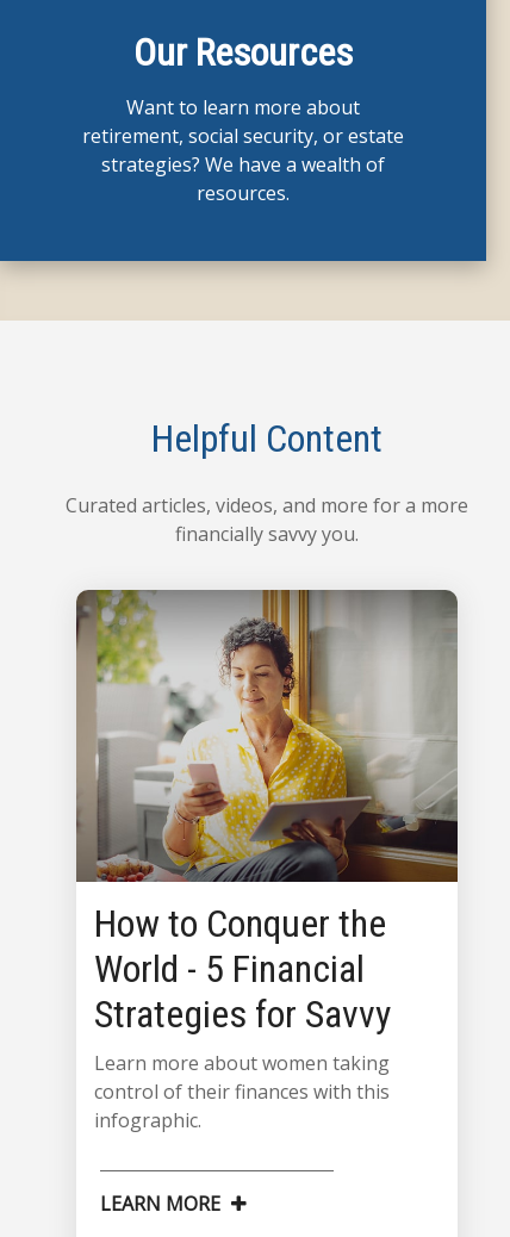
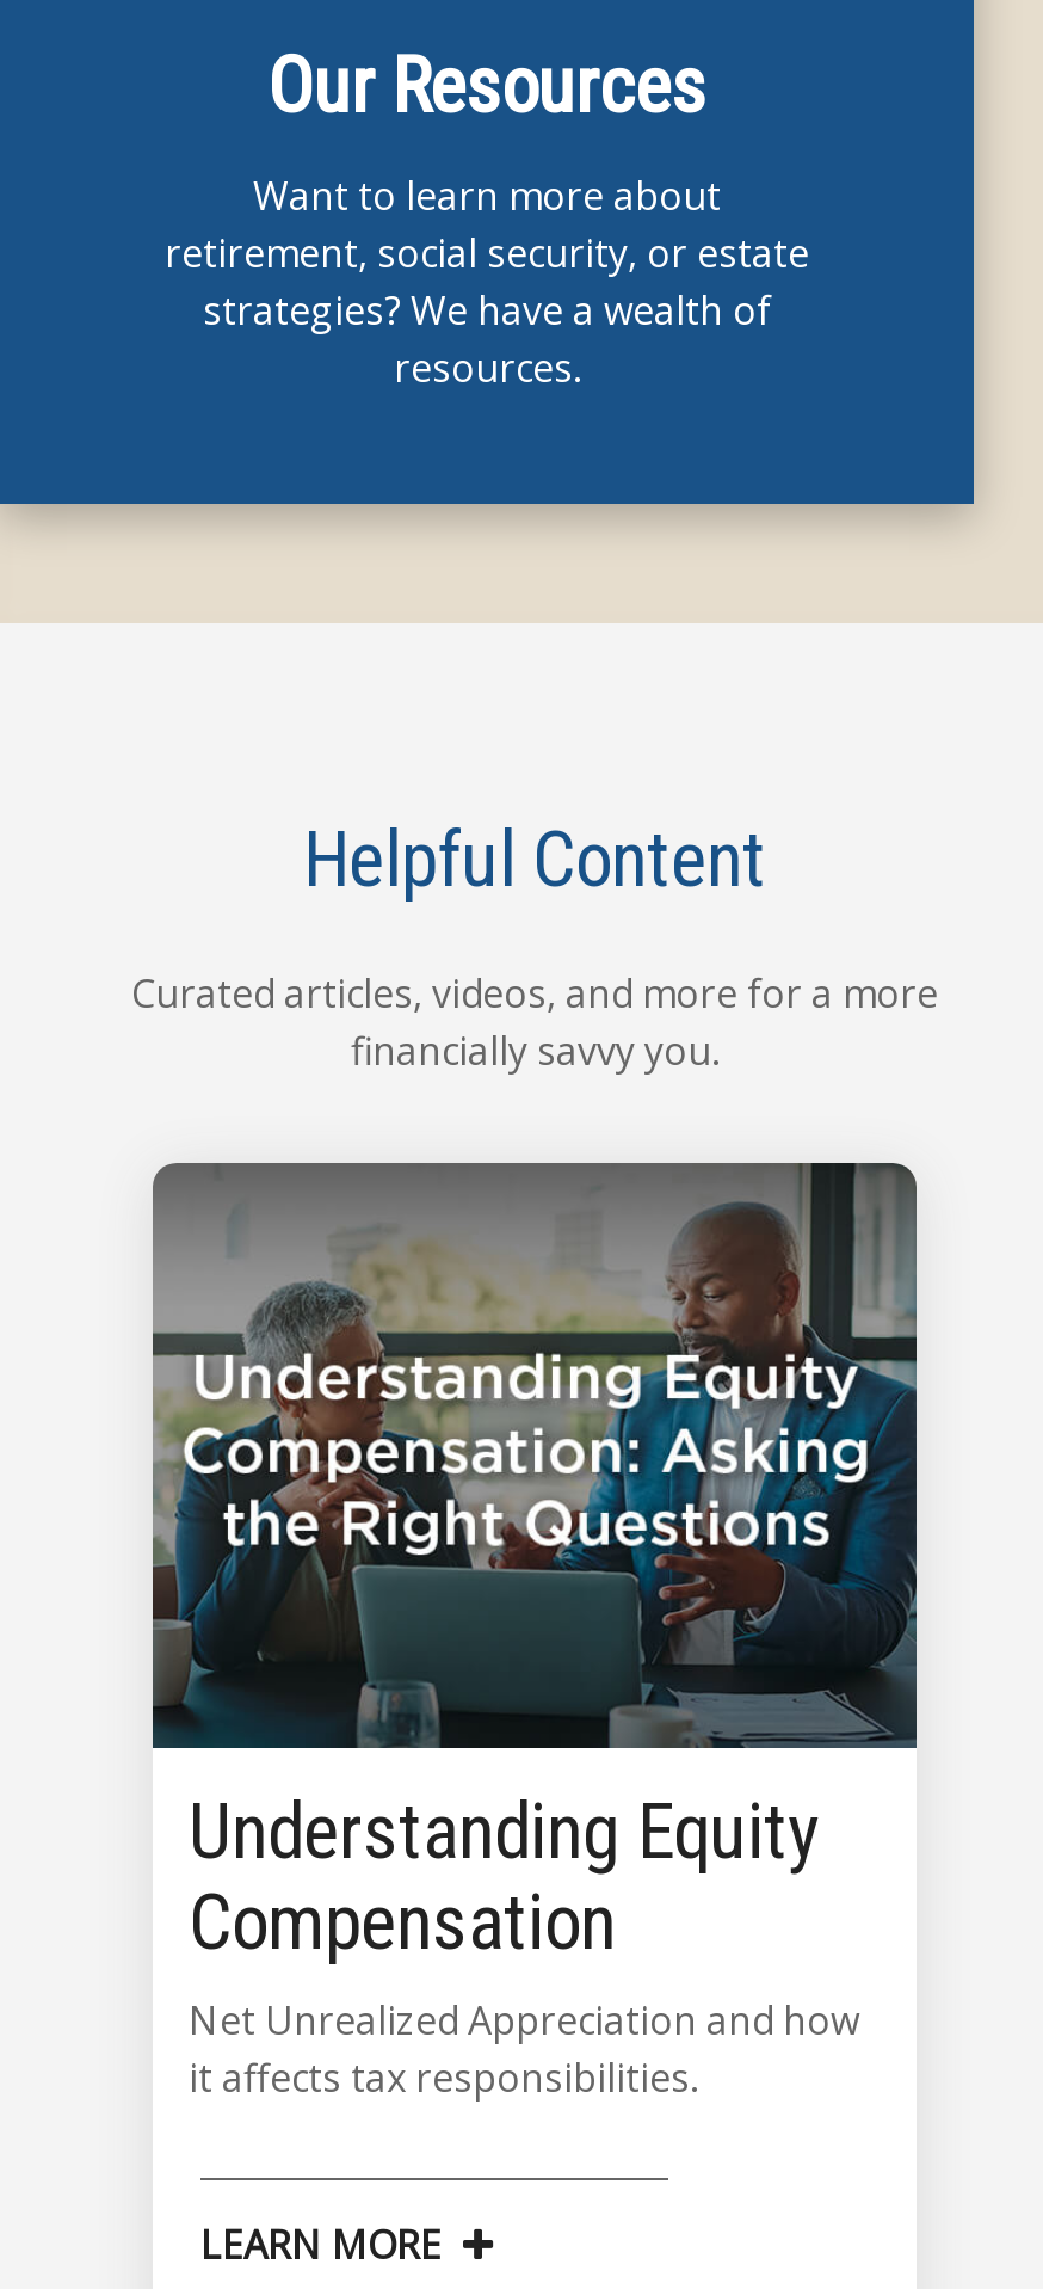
[76,590,458,1134] [image] | How to Conquer the | World - 5 Financial | Strategies for Savvy | Learn more about women taking | control of their finances with this | infographic. -> [153,1163,917,2104] [image] | Understanding Equity | Compensation | Net Unrealized Appreciation and how | it affects tax responsibilities.

